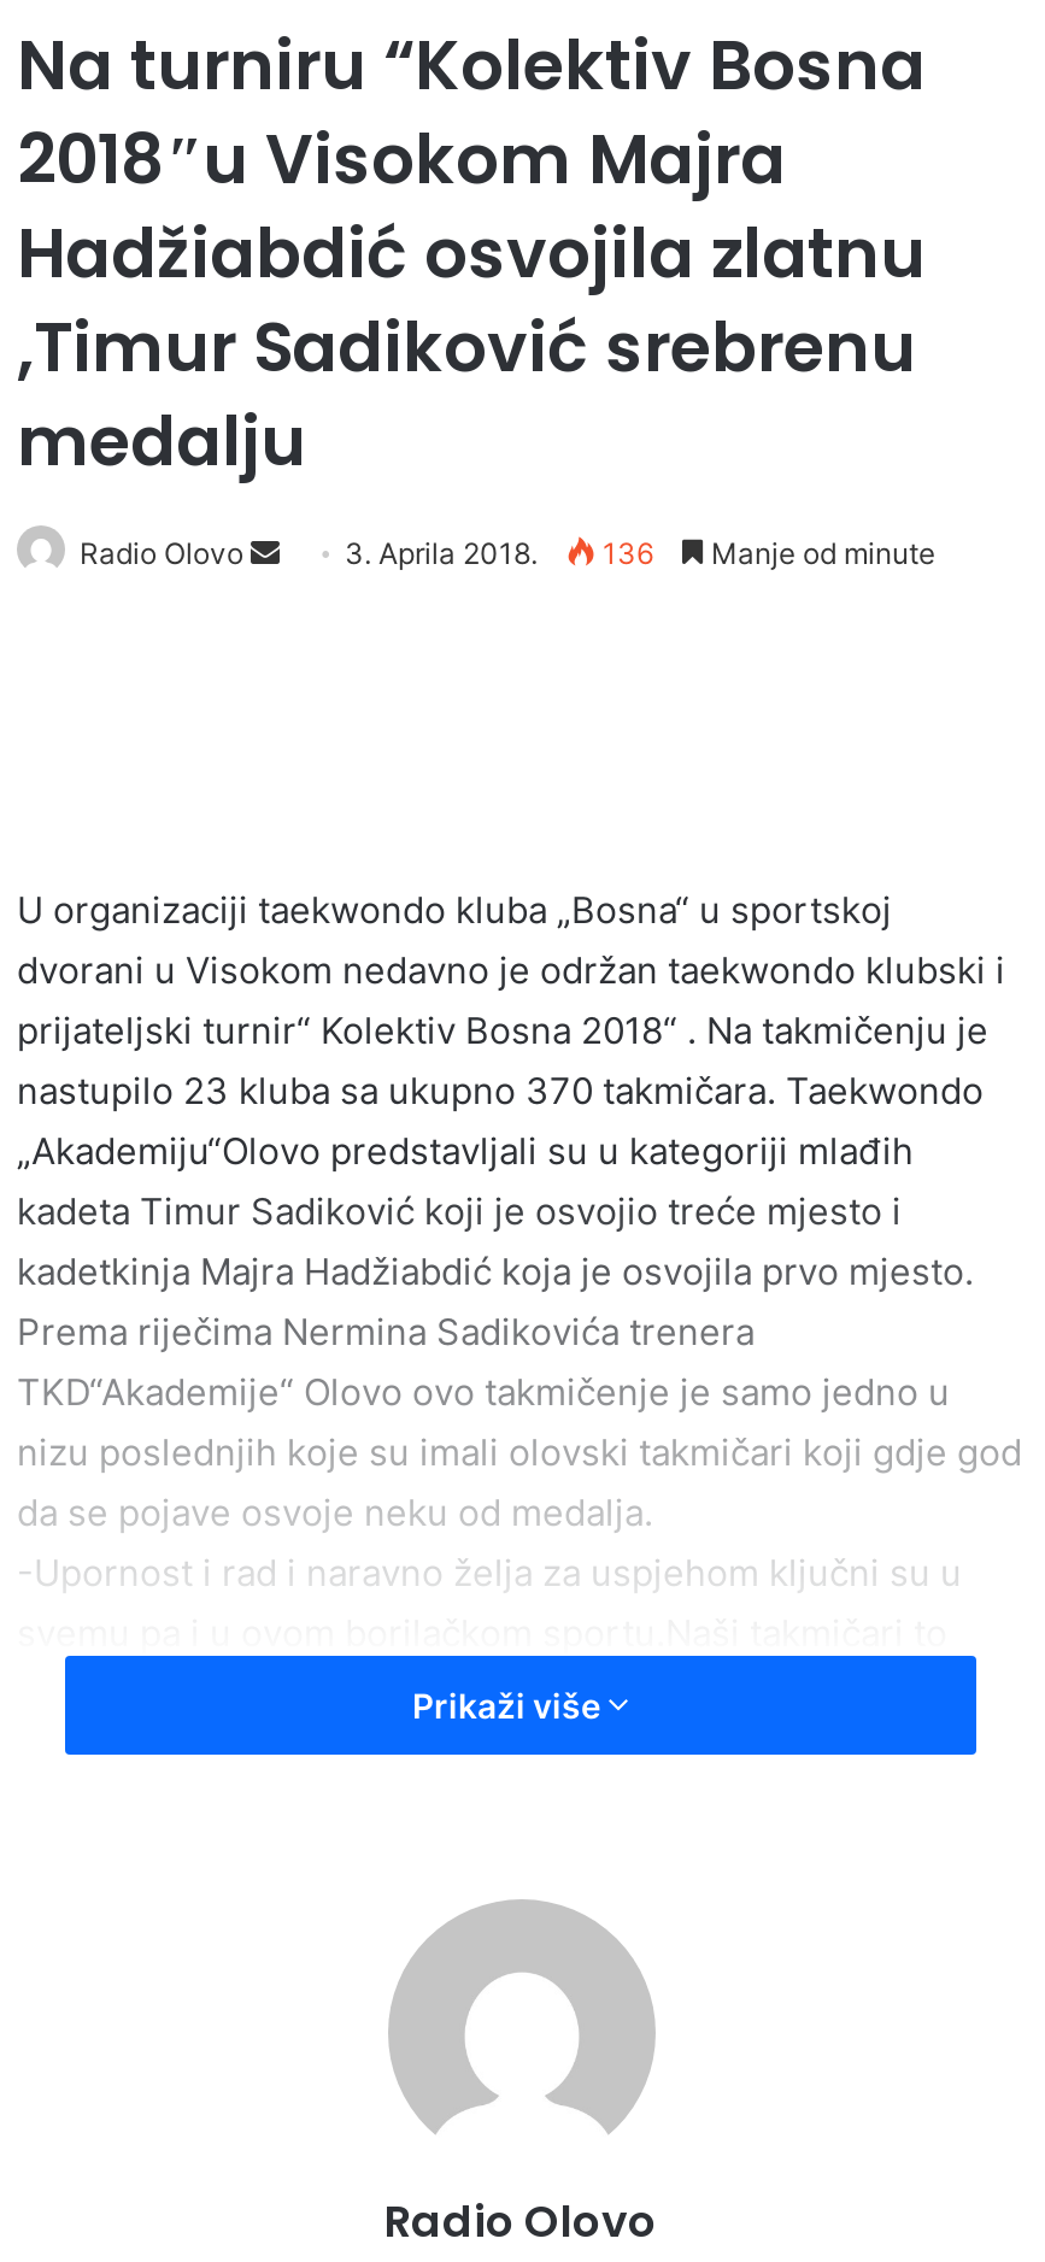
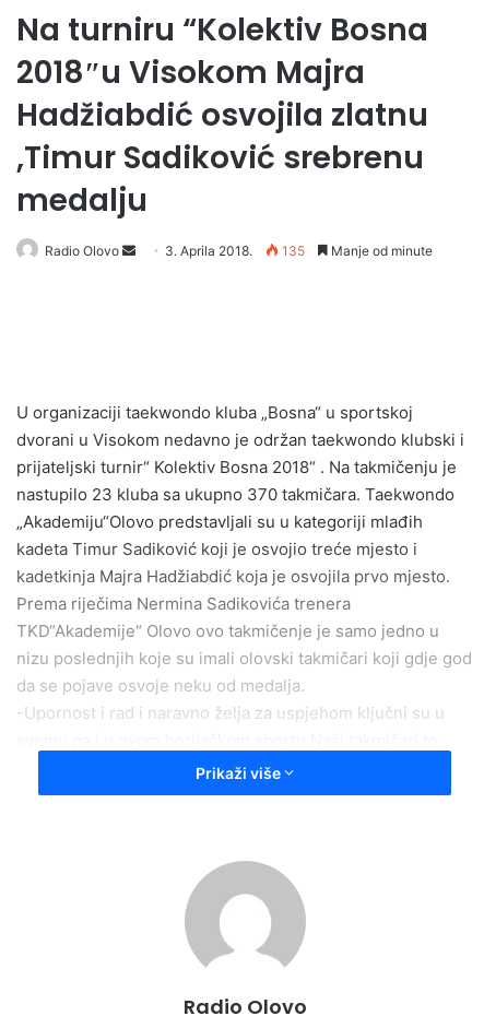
[595,534,653,571] 136 -> [279,242,305,259] 135

